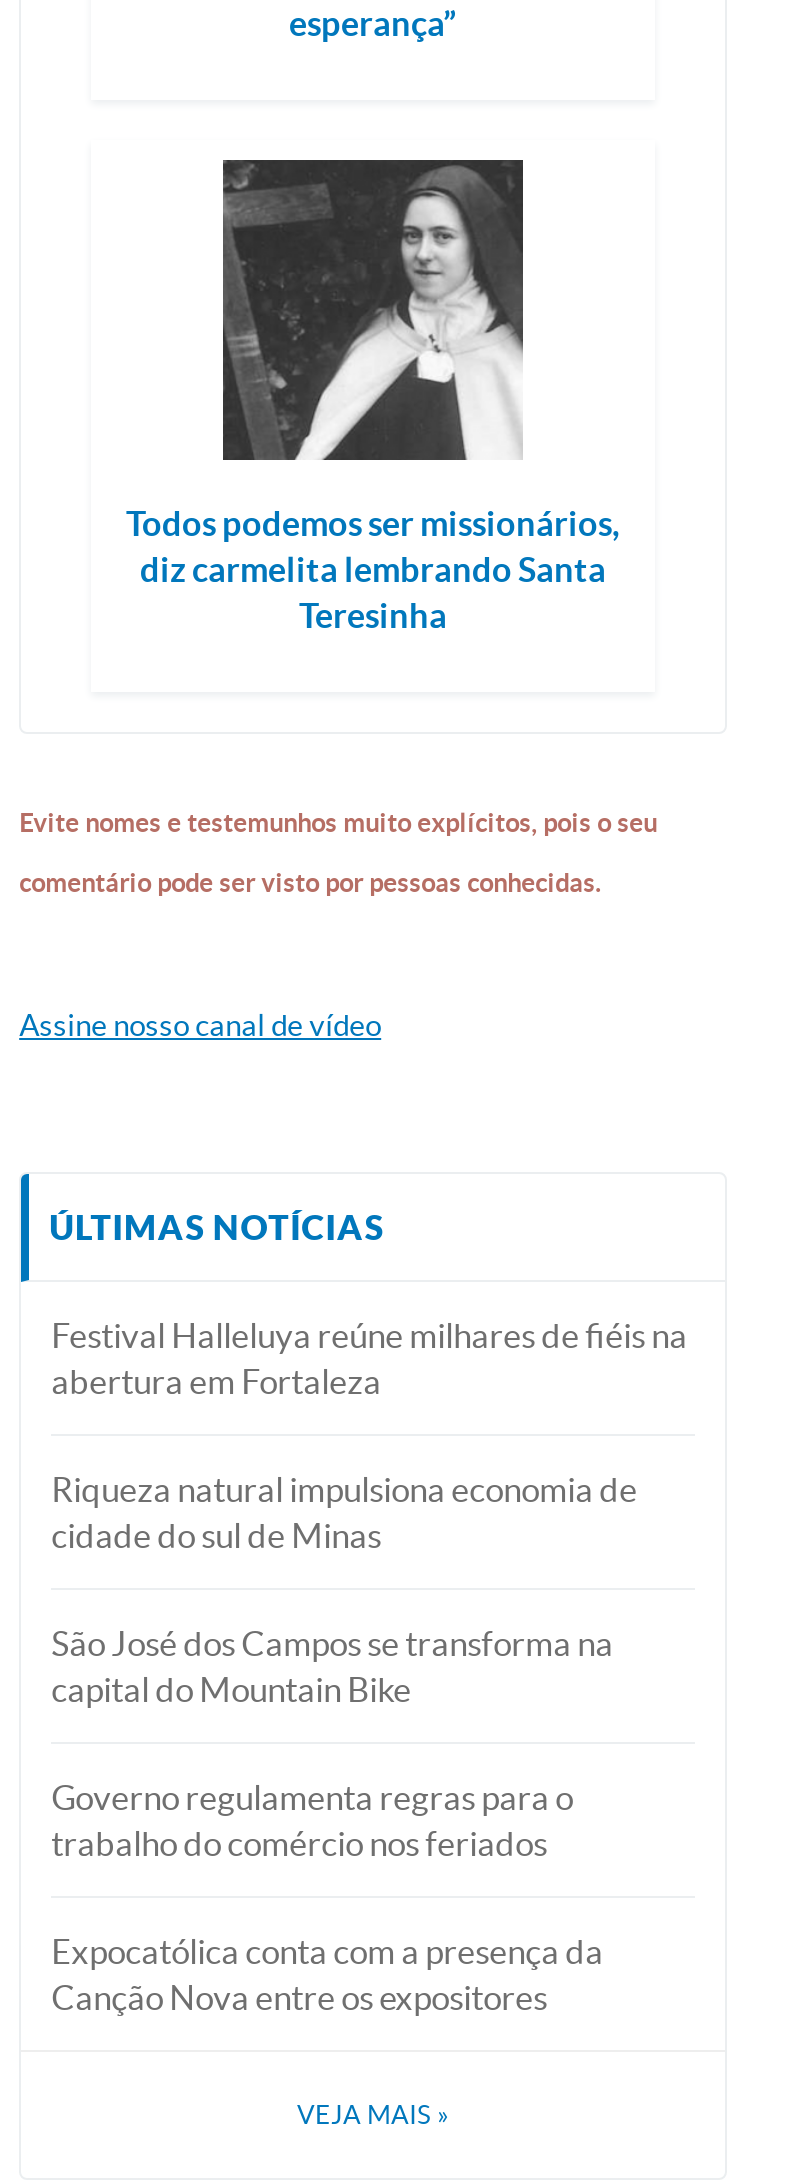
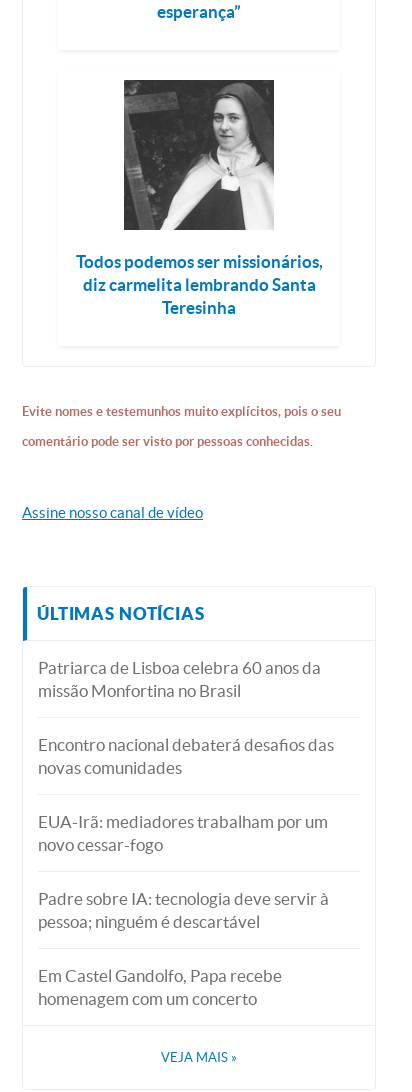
[51,1316,687,1400] Festival Halleluya reúne milhares de fiéis na | abertura em Fortaleza -> [38,658,321,700] Patriarca de Lisboa celebra 60 anos da | missão Monfortina no Brasil
[51,1470,637,1554] Riqueza natural impulsiona economia de | cidade do sul de Minas -> [38,735,334,777] Encontro nacional debaterá desafios das | novas comunidades
[51,1624,613,1708] São José dos Campos se transforma na | capital do Mountain Bike -> [38,812,328,854] EUA-Irã: mediadores trabalham por um | novo cessar-fogo
[51,1778,573,1862] Governo regulamenta regras para o | trabalho do comércio nos feriados -> [38,889,329,931] Padre sobre IA: tecnologia deve servir à | pessoa; ninguém é descartável
[51,1932,603,2016] Expocatólica conta com a presença da | Canção Nova entre os expositores -> [38,966,282,1008] Em Castel Gandolfo, Papa recebe | homenagem com um concerto

